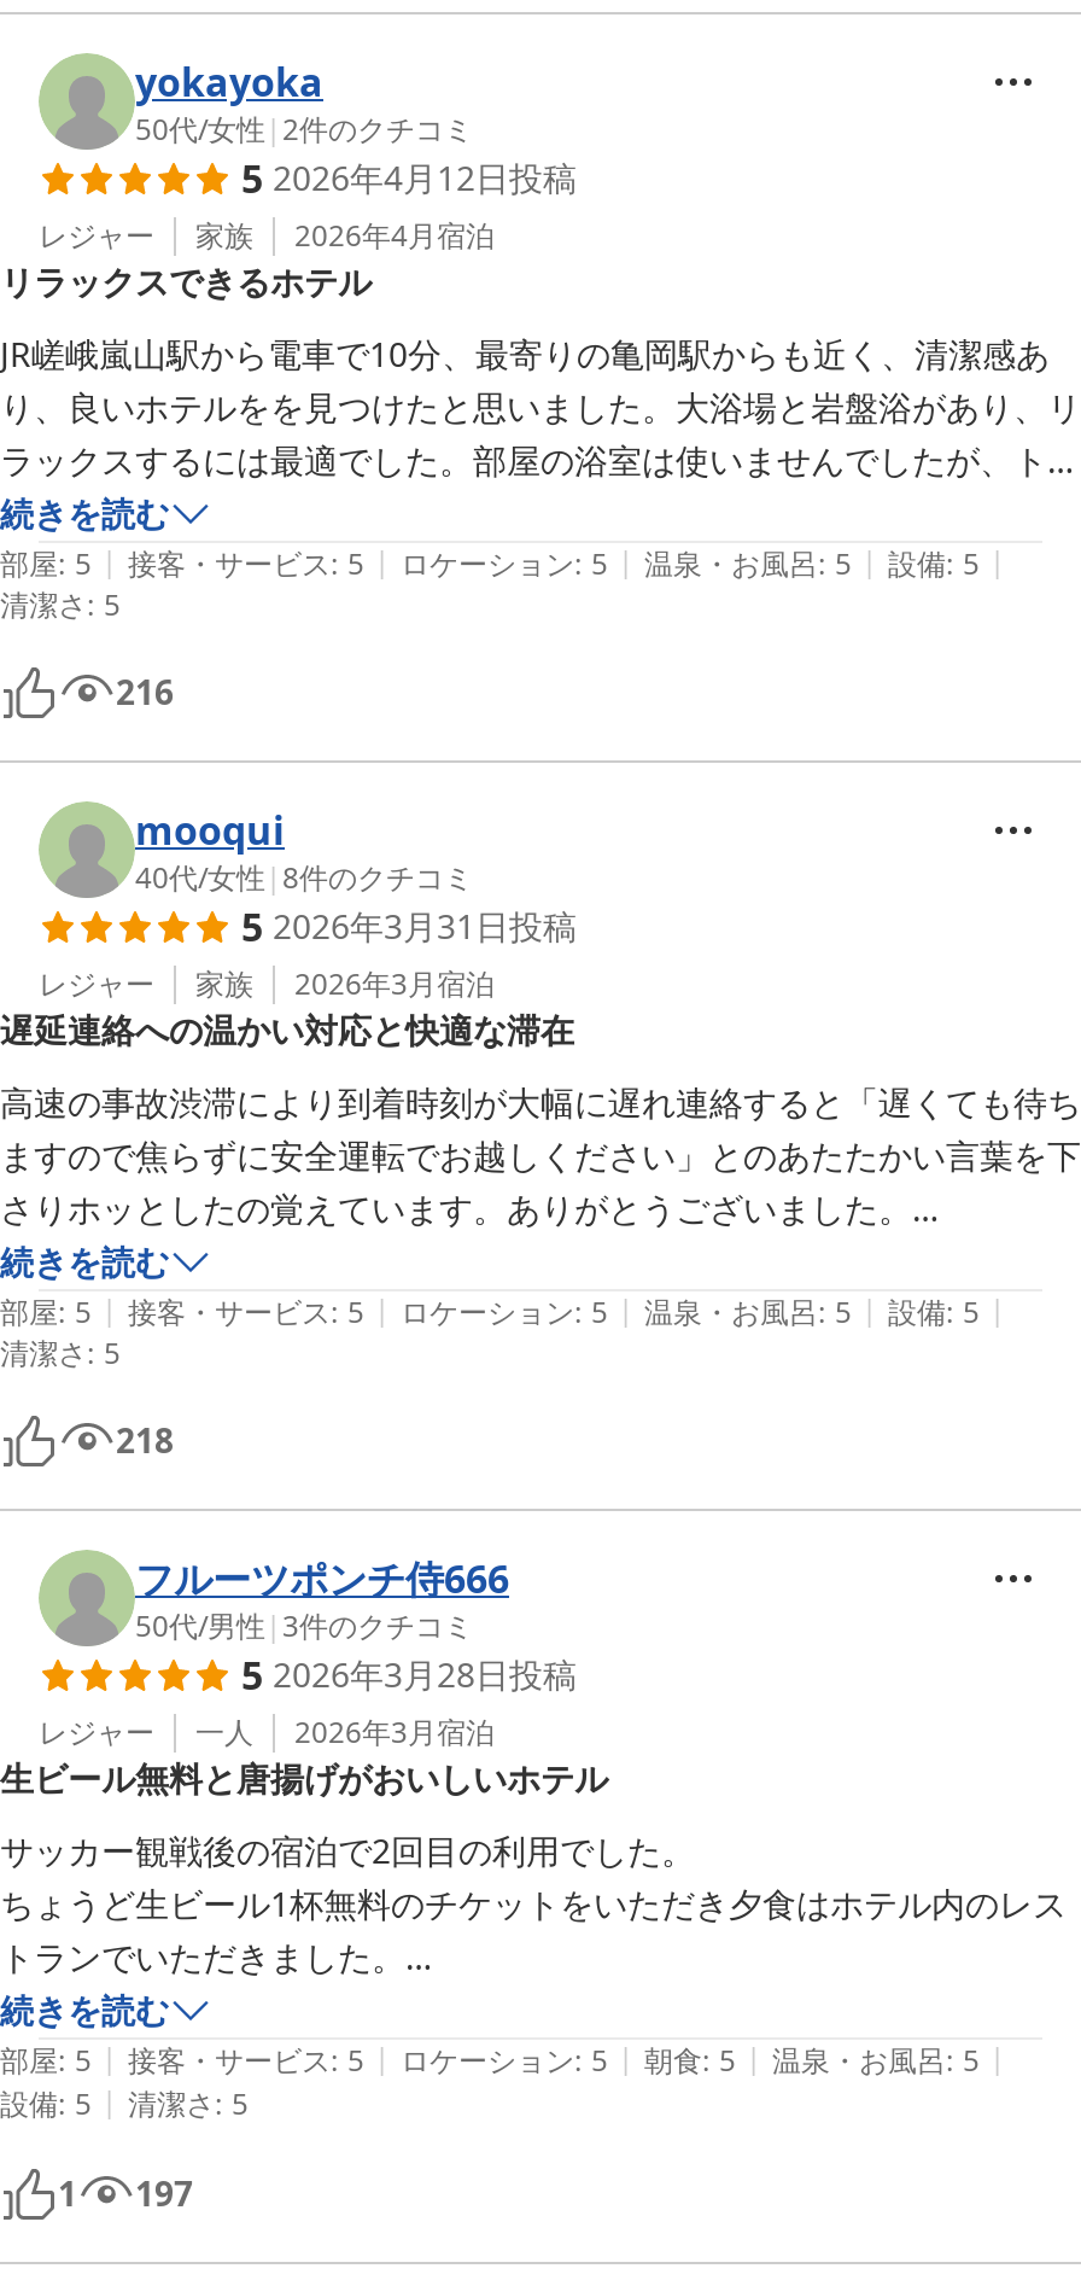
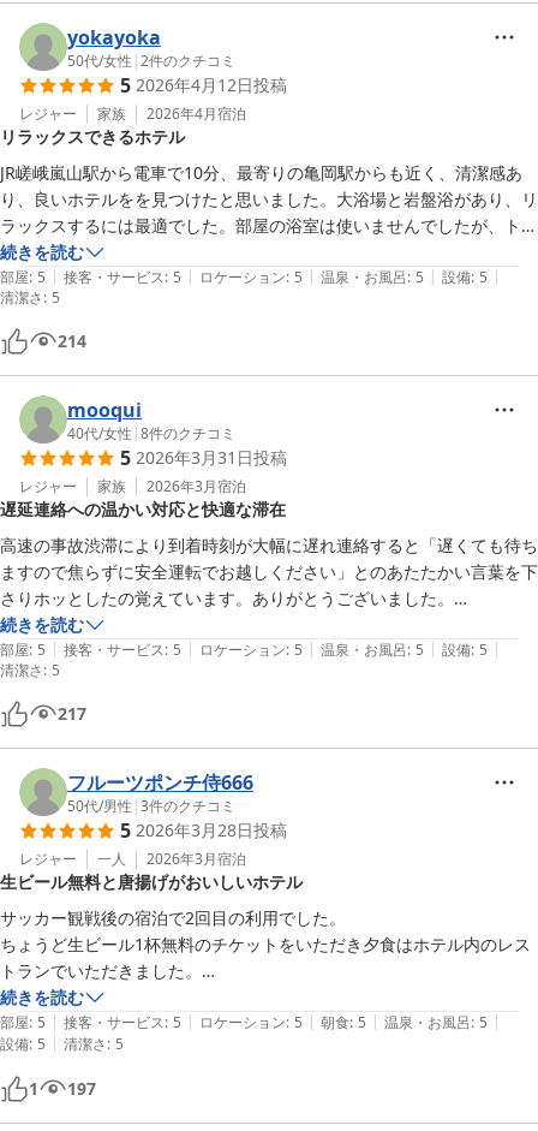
[116,669,174,715] 216 -> [58,329,86,352] 214
[116,1417,174,1463] 218 -> [58,702,86,725] 217

